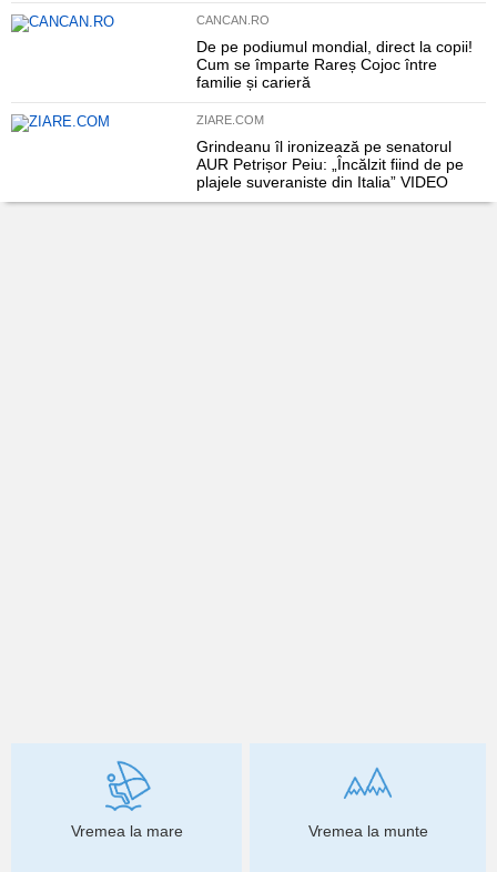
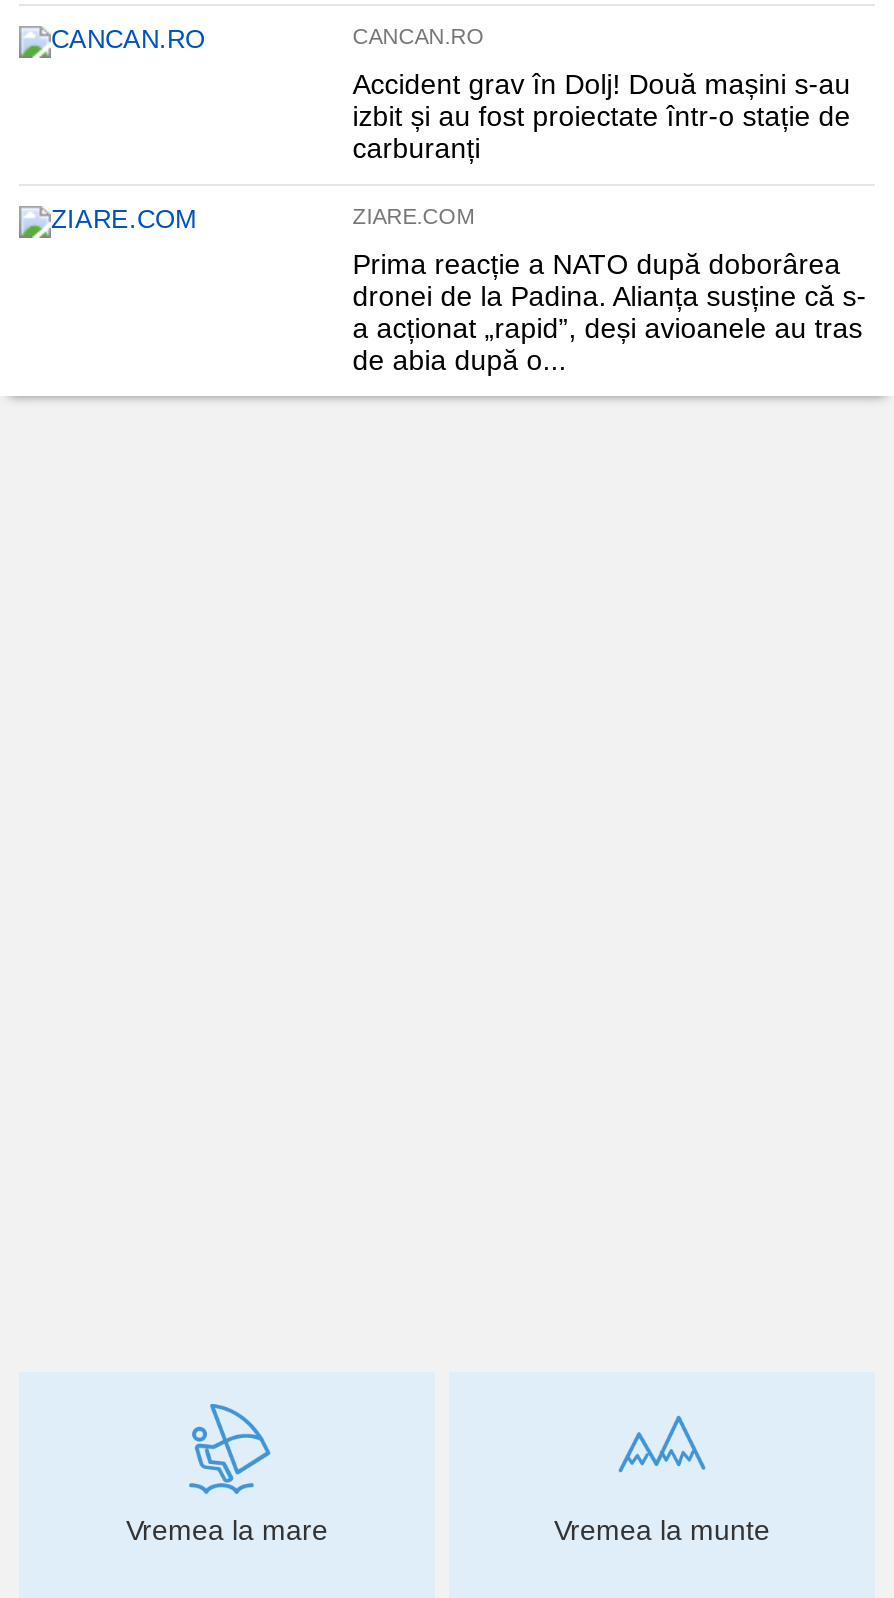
[196,38,472,91] De pe podiumul mondial, direct la copii! | Cum se împarte Rareș Cojoc între | familie și carieră -> [353,68,851,164] Accident grav în Dolj! Două mașini s-au | izbit și au fost proiectate într-o stație de | carburanți
[196,138,463,191] Grindeanu îl ironizează pe senatorul | AUR Petrișor Peiu: „Încălzit fiind de pe | plajele suveraniste din Italia” VIDEO -> [353,248,867,376] Prima reacție a NATO după doborârea | dronei de la Padina. Alianța susține că s- | a acționat „rapid”, deși avioanele au tras | de abia după o...

